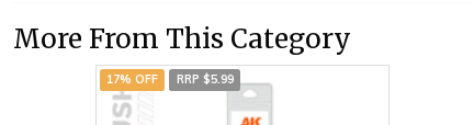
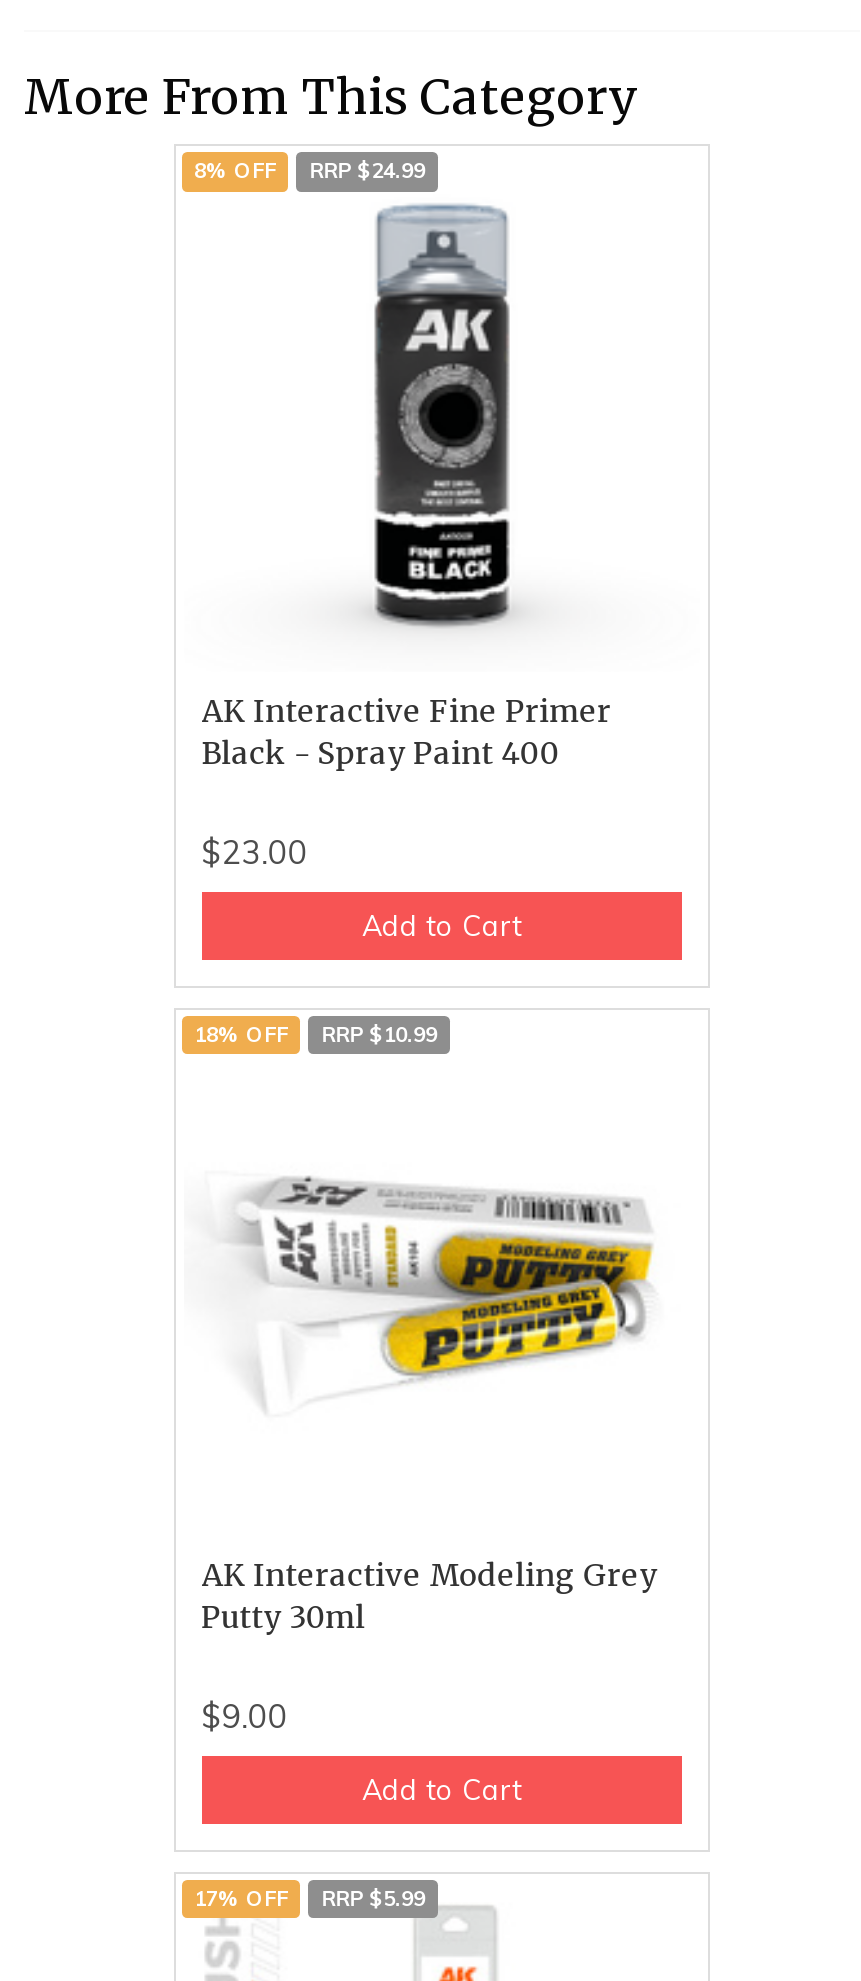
none -> [194,157,425,185] 8% OFF | RRP $24.99
none -> [194,1020,437,1048] 18% OFF | RRP $10.99
none -> [201,204,611,944] [image] | AK Interactive Fine Primer | Black - Spray Paint 400 | $23.00 | Add to Cart
none -> [201,1556,657,1808] AK Interactive Modeling Grey | Putty 30ml | $9.00 | Add to Cart
none -> [240,1174,654,1384] [image]

